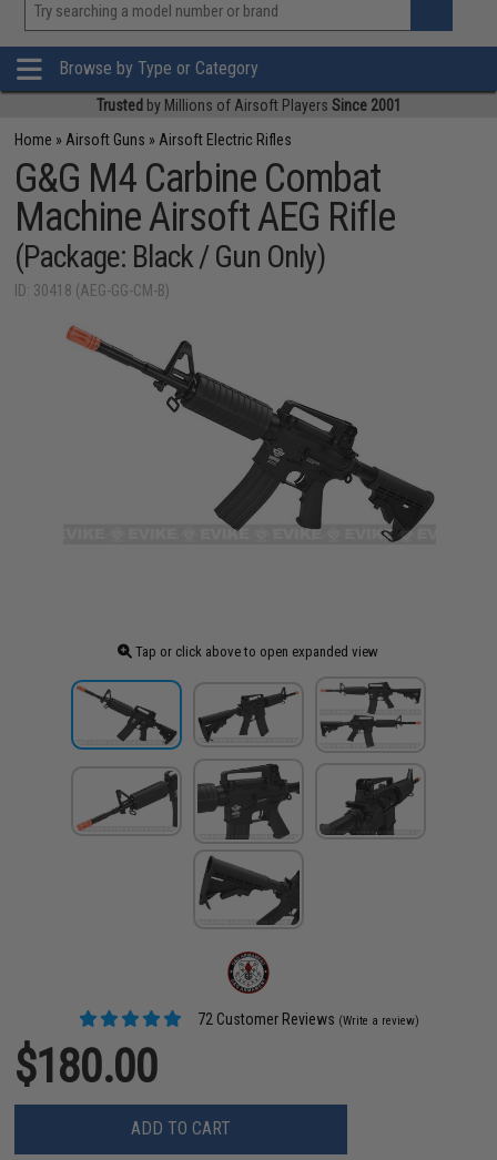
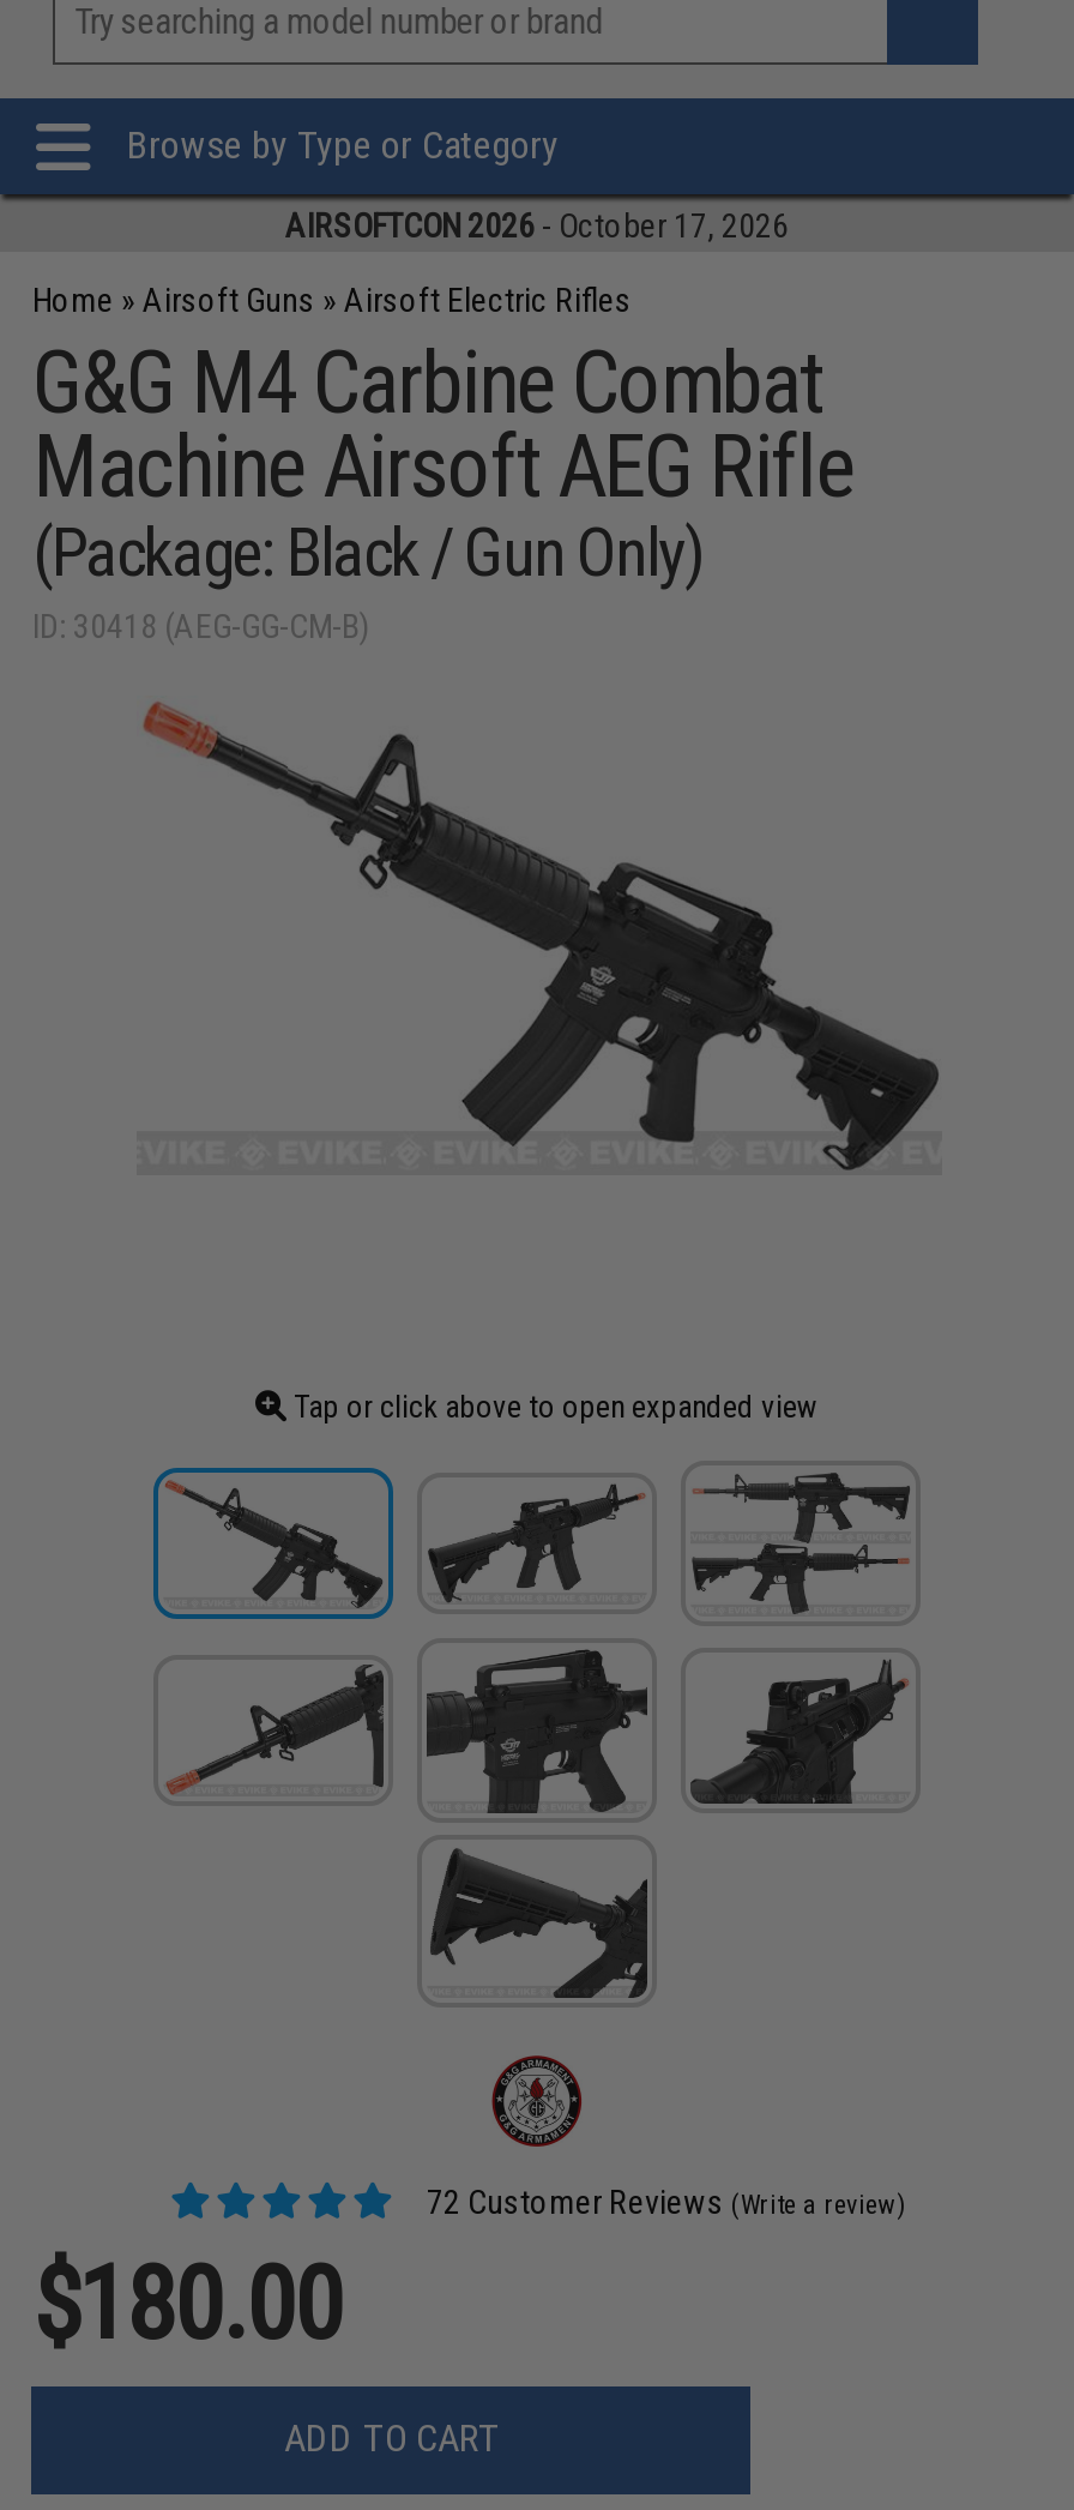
[96,96,401,114] Trusted by Millions of Airsoft Players Since 2001 -> [285,206,789,245] AIRSOFTCON 2026 - October 17, 2026

